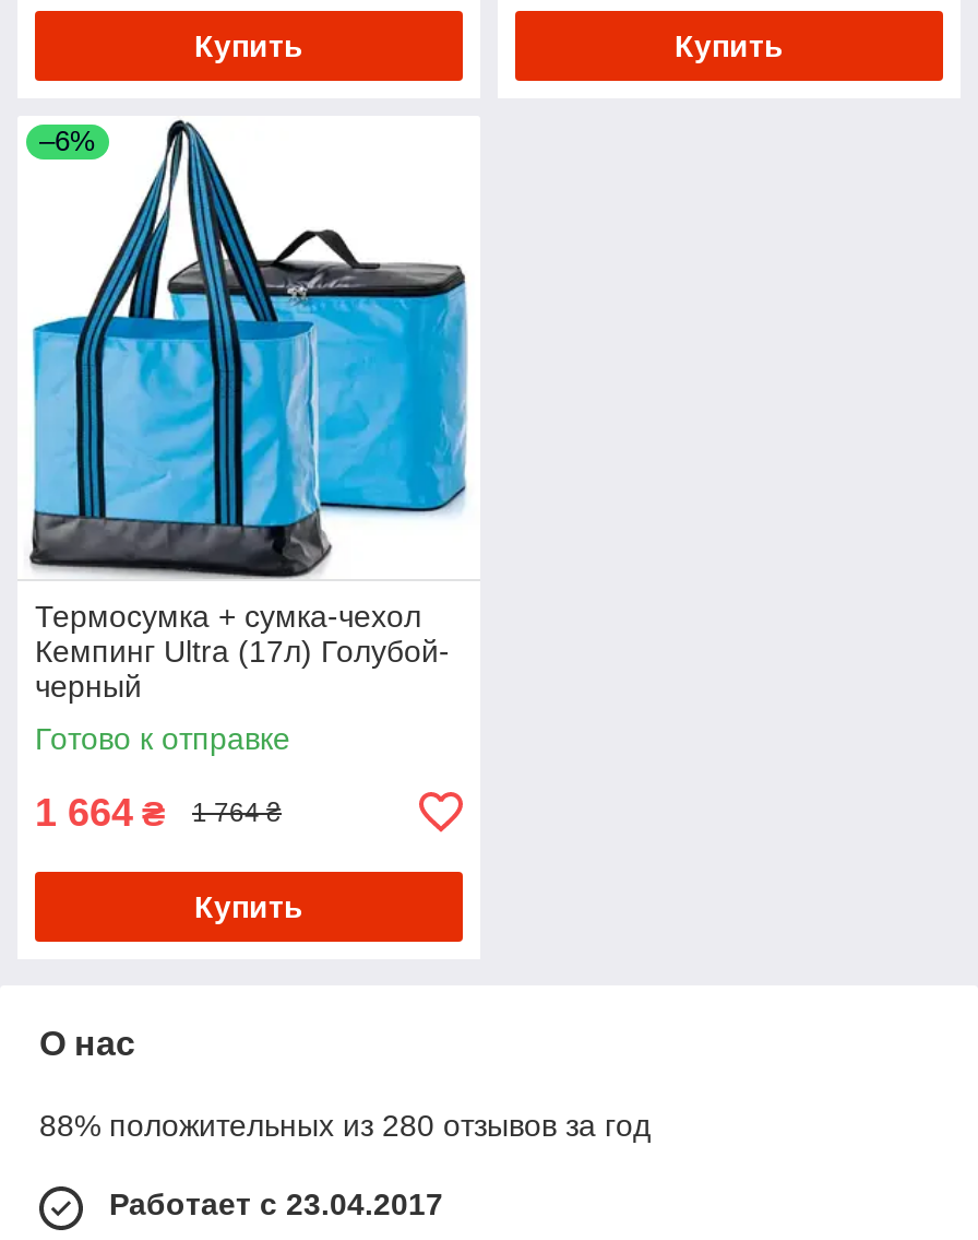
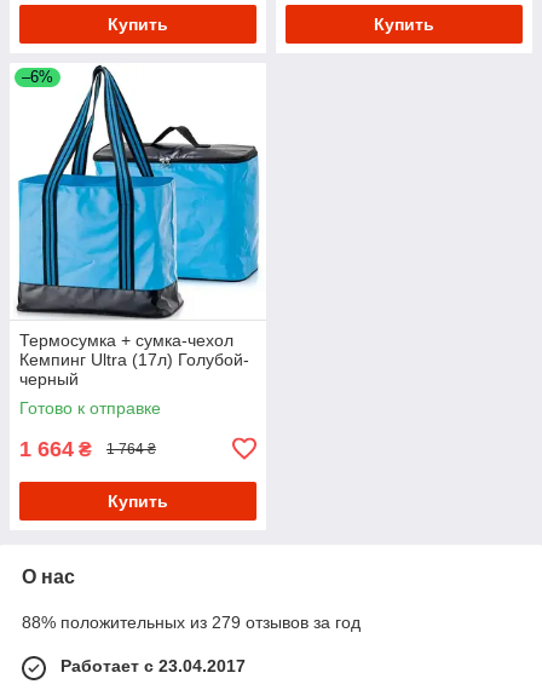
[39,1107,651,1142] 88% положительных из 280 отзывов за год -> [22,612,361,632] 88% положительных из 279 отзывов за год

